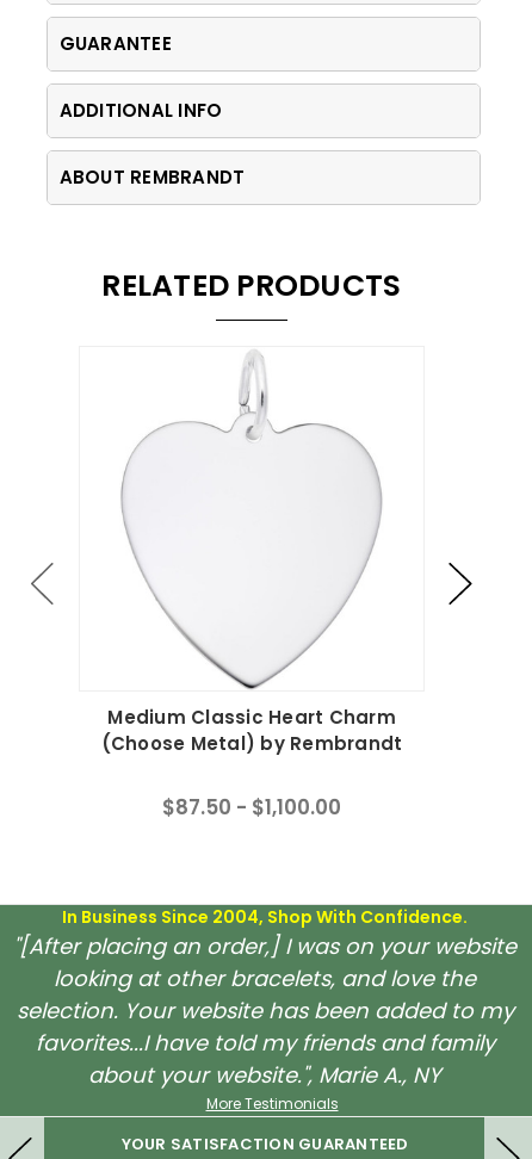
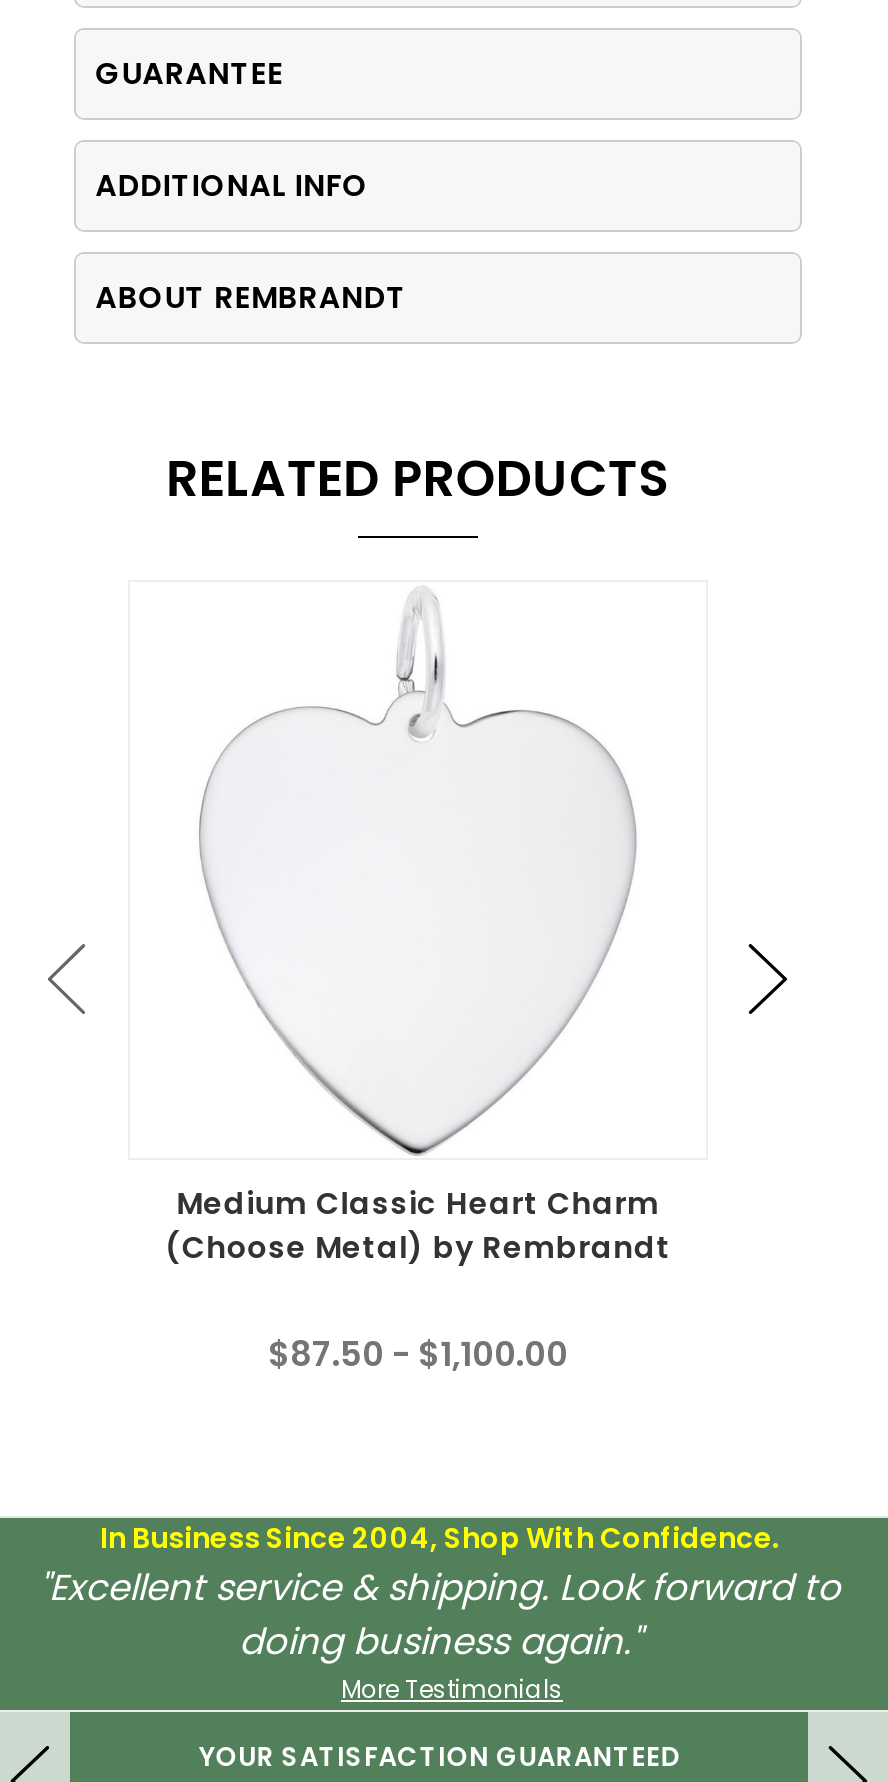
[13,931,516,1090] "[After placing an order,] I was on your website | looking at other bracelets, and love the | selection. Your website has been added to my | favorites...I have told my friends and family | about your website.", Marie A., NY -> [39,1562,841,1666] "Excellent service & shipping. Look forward to | doing business again."

